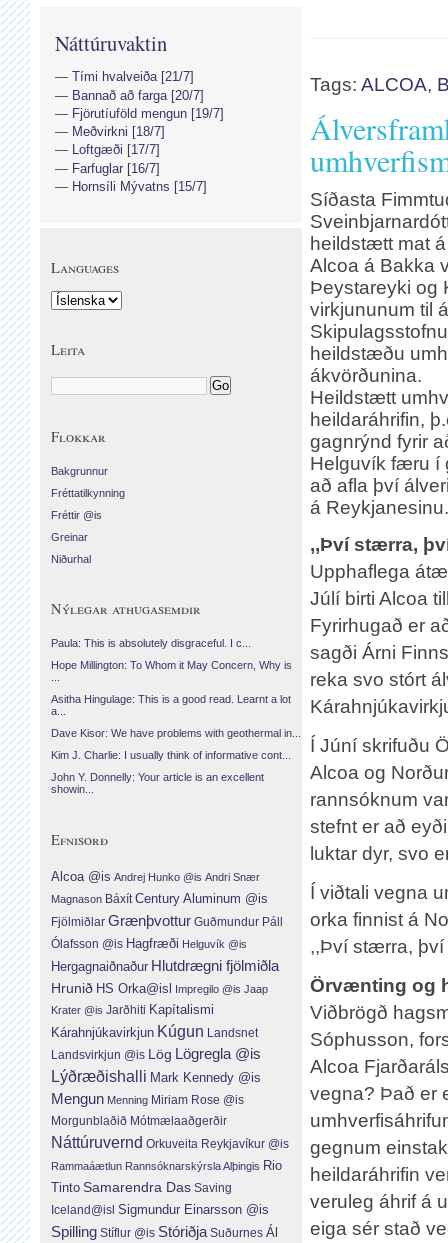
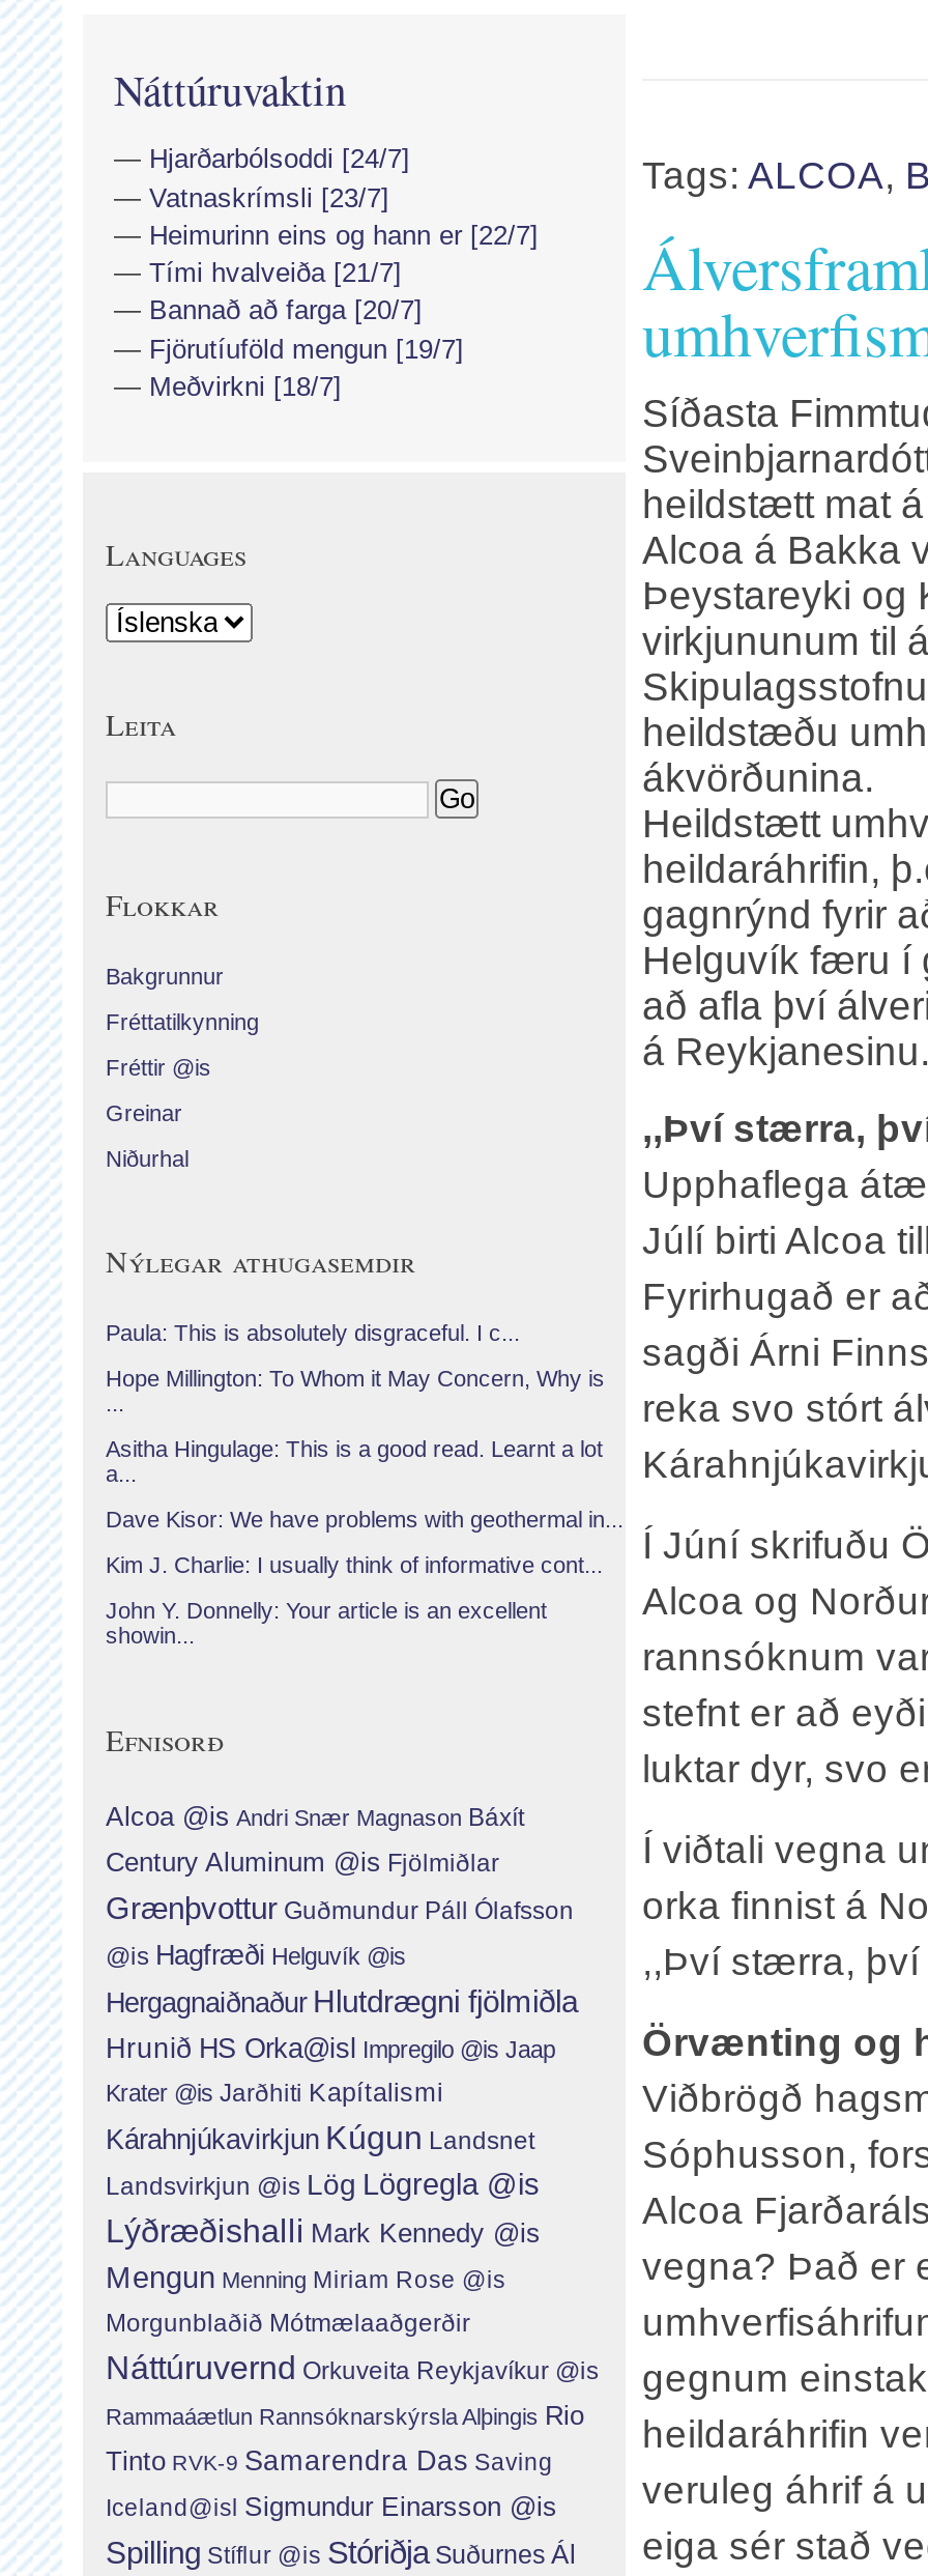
none -> [149,144,539,251] Hjarðarbólsoddi [24/7] | Vatnaskrímsli [23/7] | Heimurinn eins og hann er [22/7]
moved [72,69,224,139] -> [149,257,464,402]: Tími hvalveiða [21/7] | Bannað að farga [20/7] | Fjörutíuföld mengun [19/7] | Meðvirkni [18/7]
[72,142,207,194] Loftgæði [17/7] | Farfuglar [16/7] | Hornsíli Mývatns [15/7] -> none
[51,869,260,884] Alcoa @is Andrej Hunko @is Andri Snær -> [106,1800,524,1831] Alcoa @is Andri Snær Magnason Báxít
[51,891,283,951] Magnason Báxít Century Aluminum @is | Fjölmiðlar Grænþvottur Guðmundur Páll | Ólafsson @is Hagfræði Helguvík @is -> [106,1846,574,1970] Century Aluminum @is Fjölmiðlar | Grænþvottur Guðmundur Páll Ólafsson | @is Hagfræði Helguvík @is
[51,1180,232,1195] Tinto Samarendra Das Saving -> [106,2445,553,2476] Tinto RVK-9 Samarendra Das Saving

